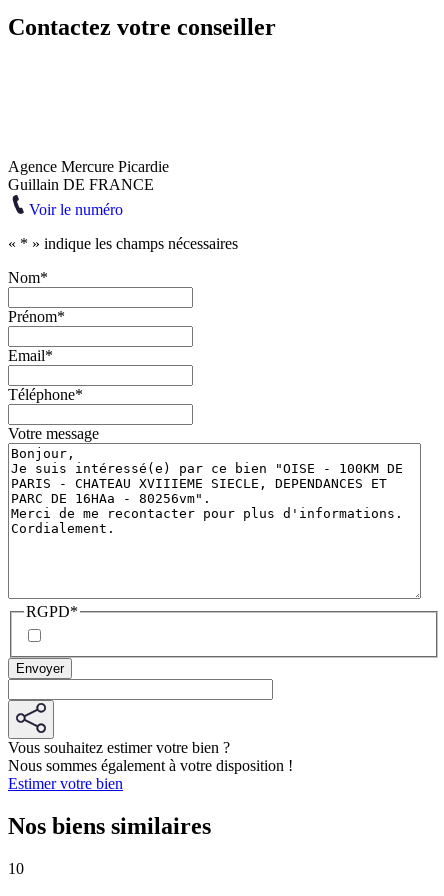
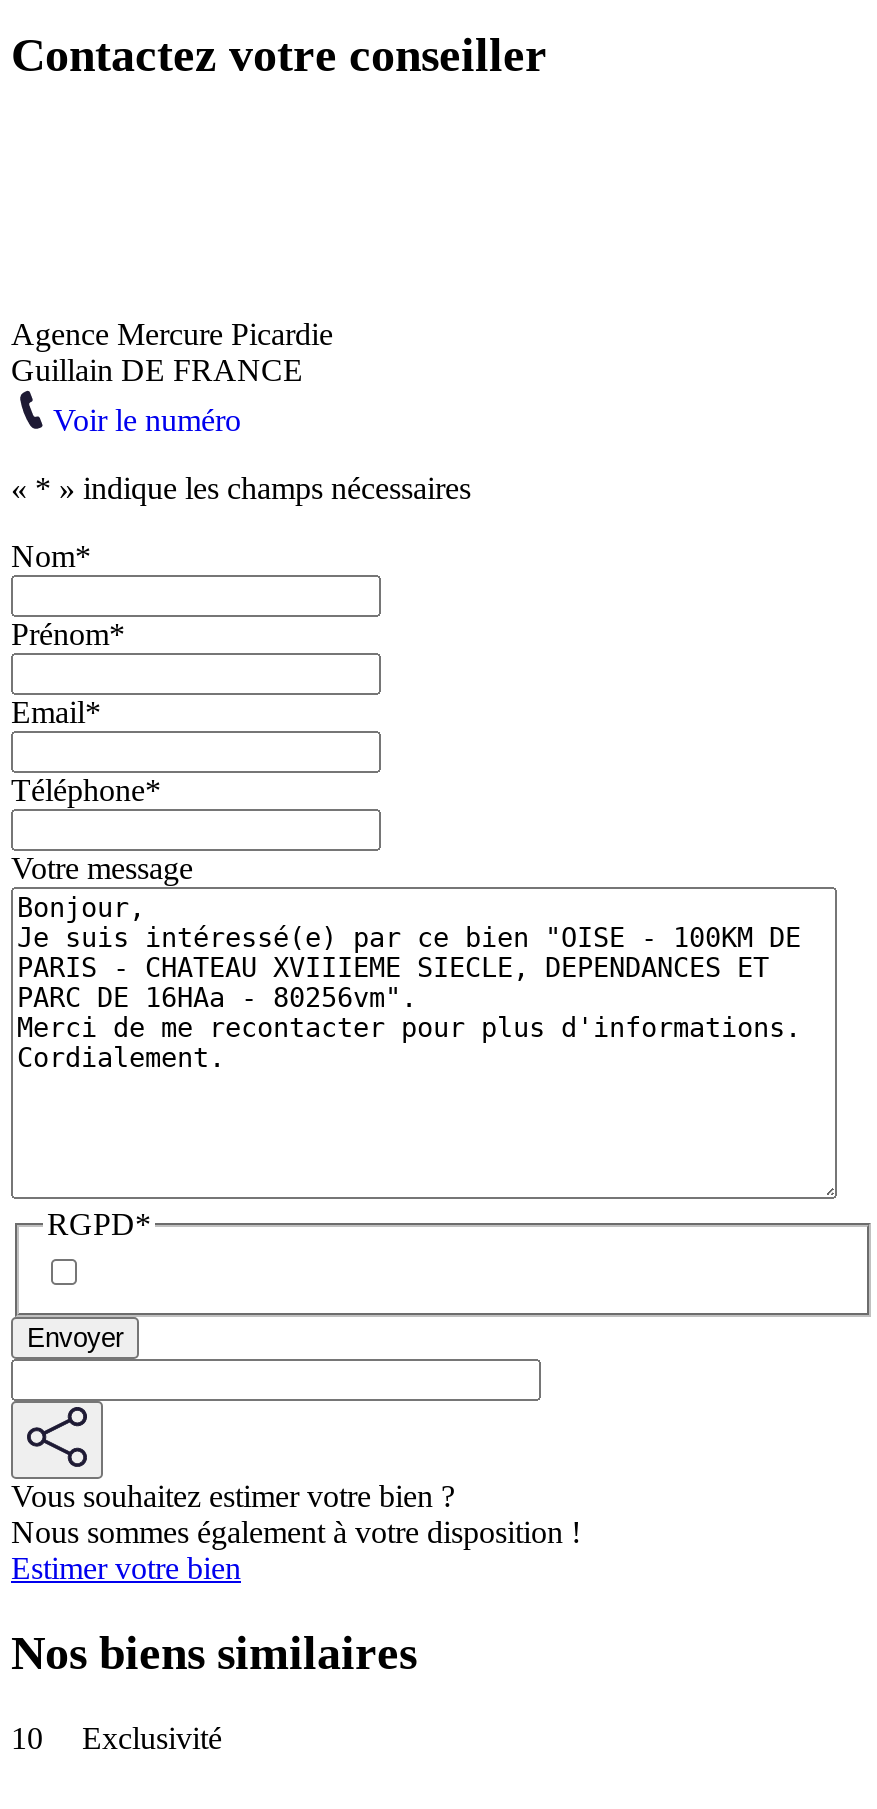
none -> [82,1721,222,1755] Exclusivité

